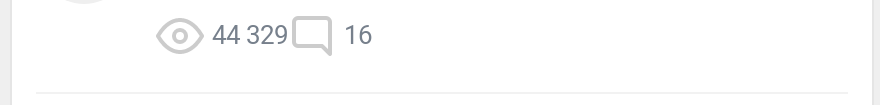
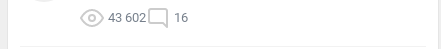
[212,21,372,51] 44 329 16 -> [108,10,188,25] 43 602 16

